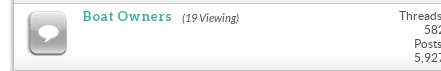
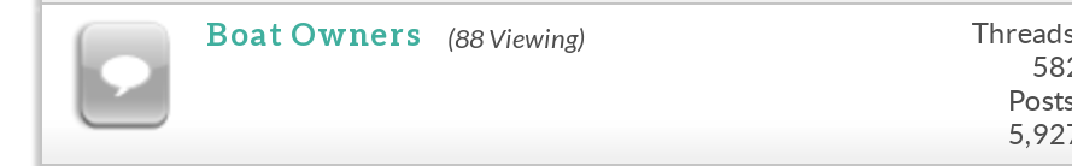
[82,8,239,25] Boat Owners (19 Viewing) -> [206,14,585,55] Boat Owners (88 Viewing)

